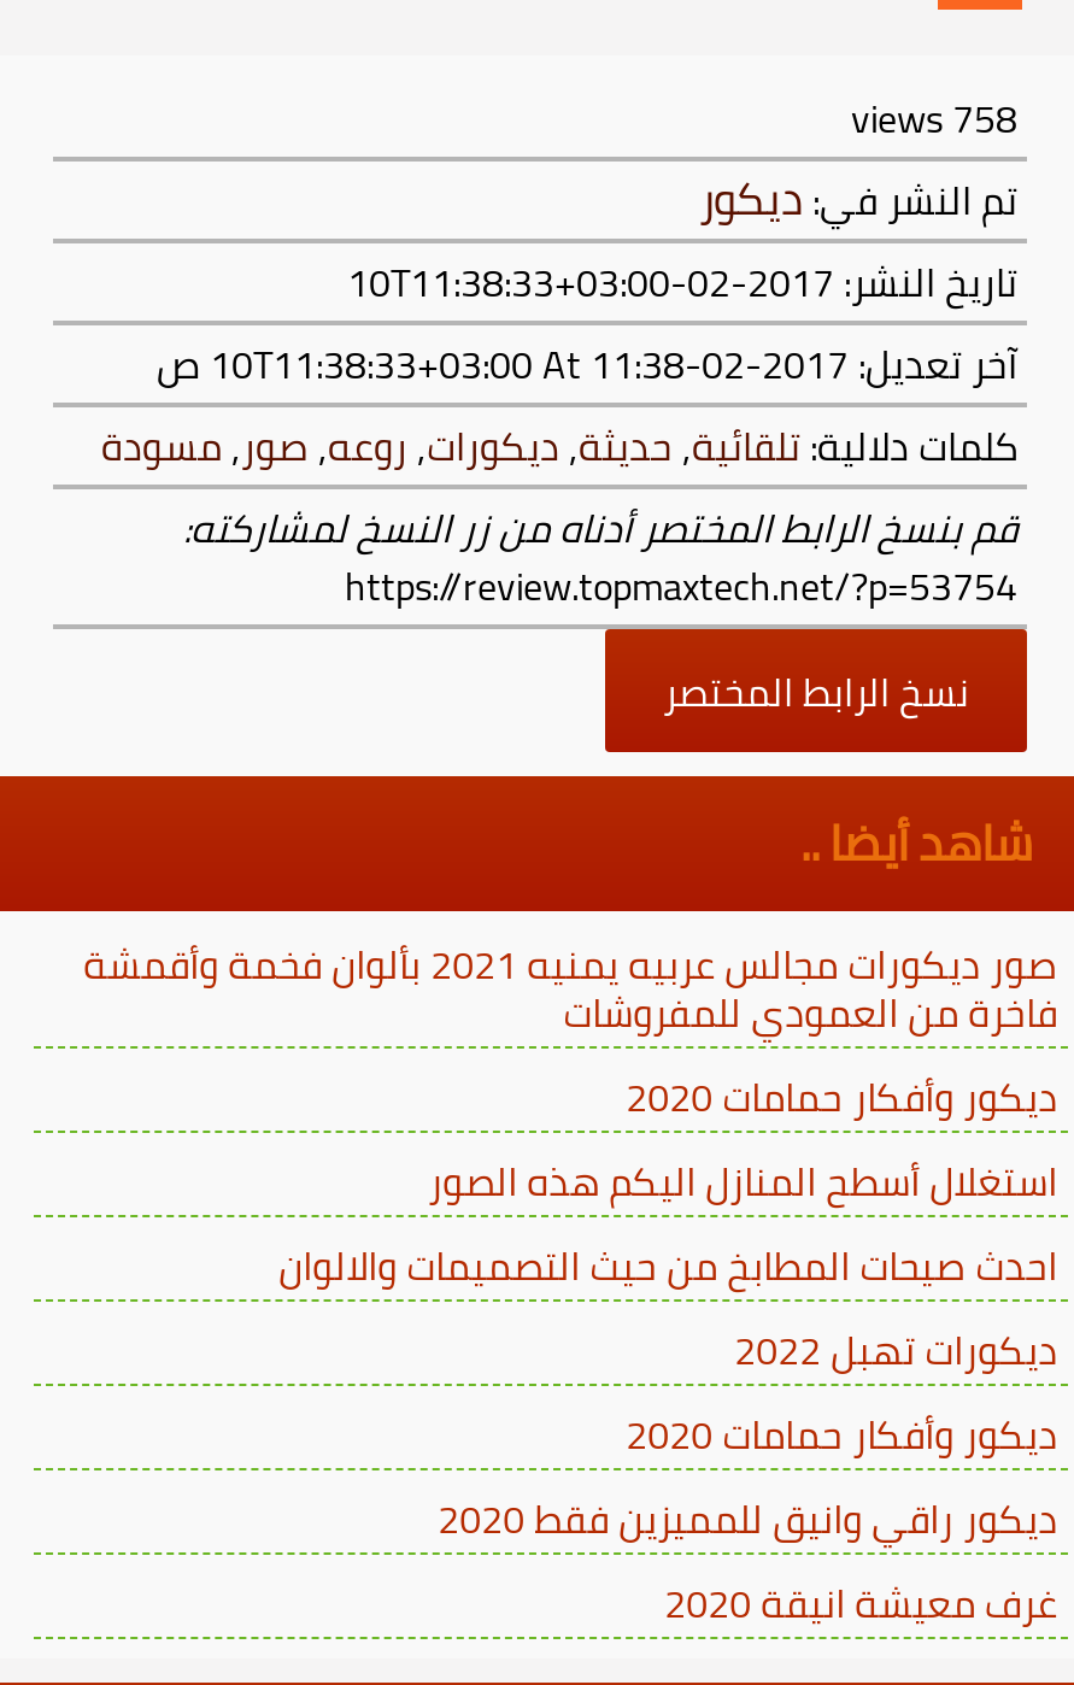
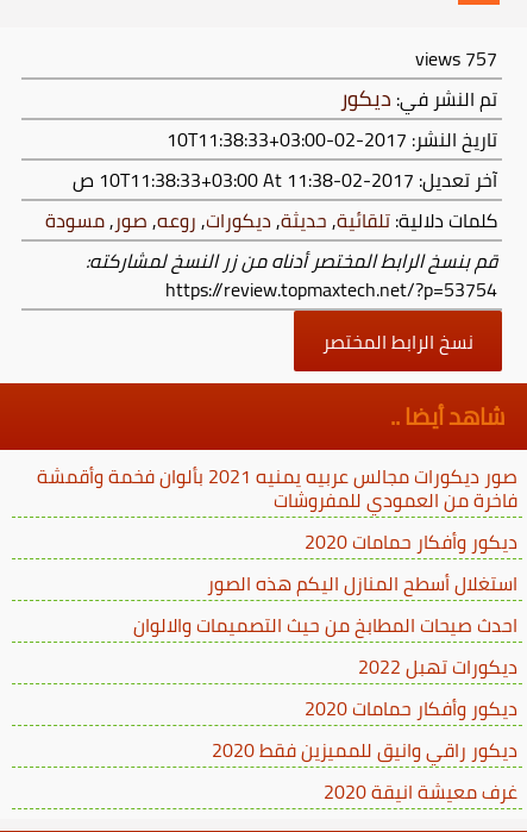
[952,82,1017,155] 758 -> [465,41,497,76] 757

